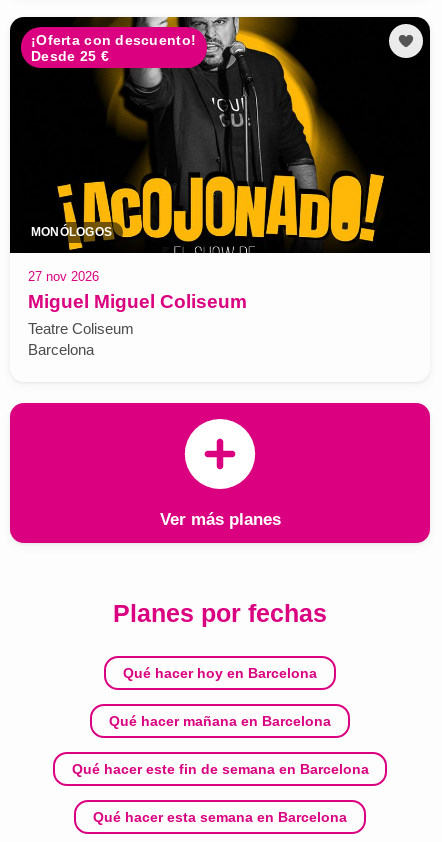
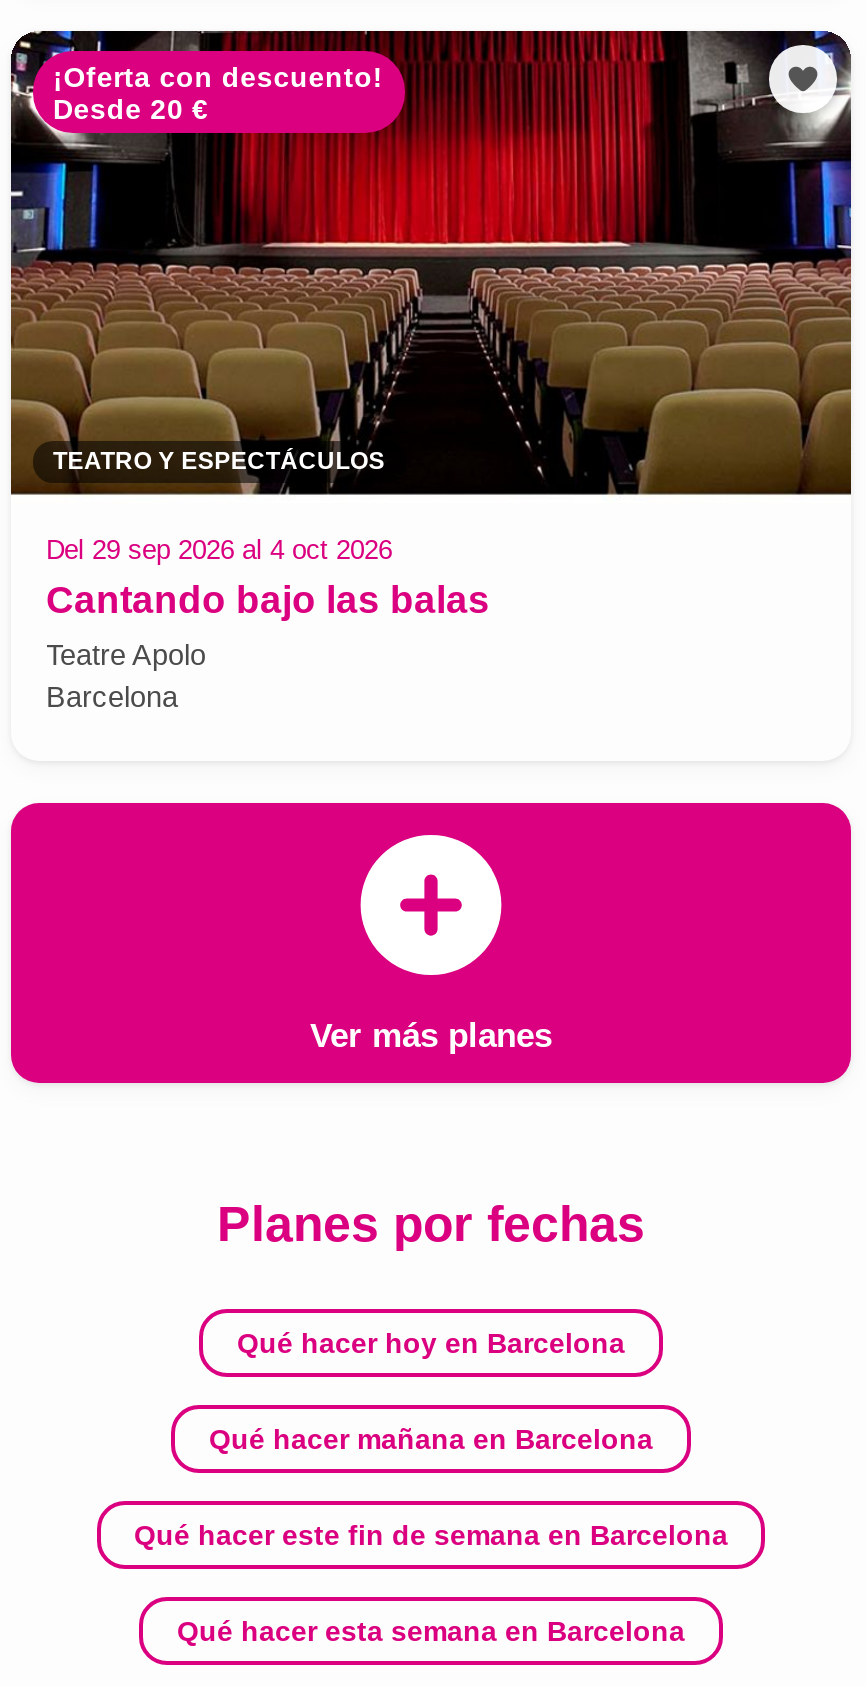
[9,16,431,254] [image] | Desde 25 € -> [9,29,853,503] [image] | Desde 20 €
[31,225,112,239] MONÓLOGOS -> [53,447,385,475] TEATRO Y ESPECTÁCULOS
[27,269,246,337] 27 nov 2026 | Miguel Miguel Coliseum | Teatre Coliseum -> [46,535,490,671] Del 29 sep 2026 al 4 oct 2026 | Cantando bajo las balas | Teatre Apolo

